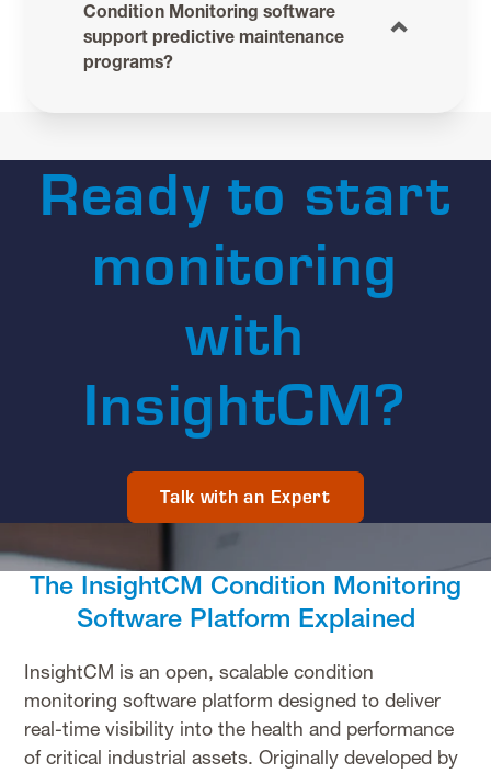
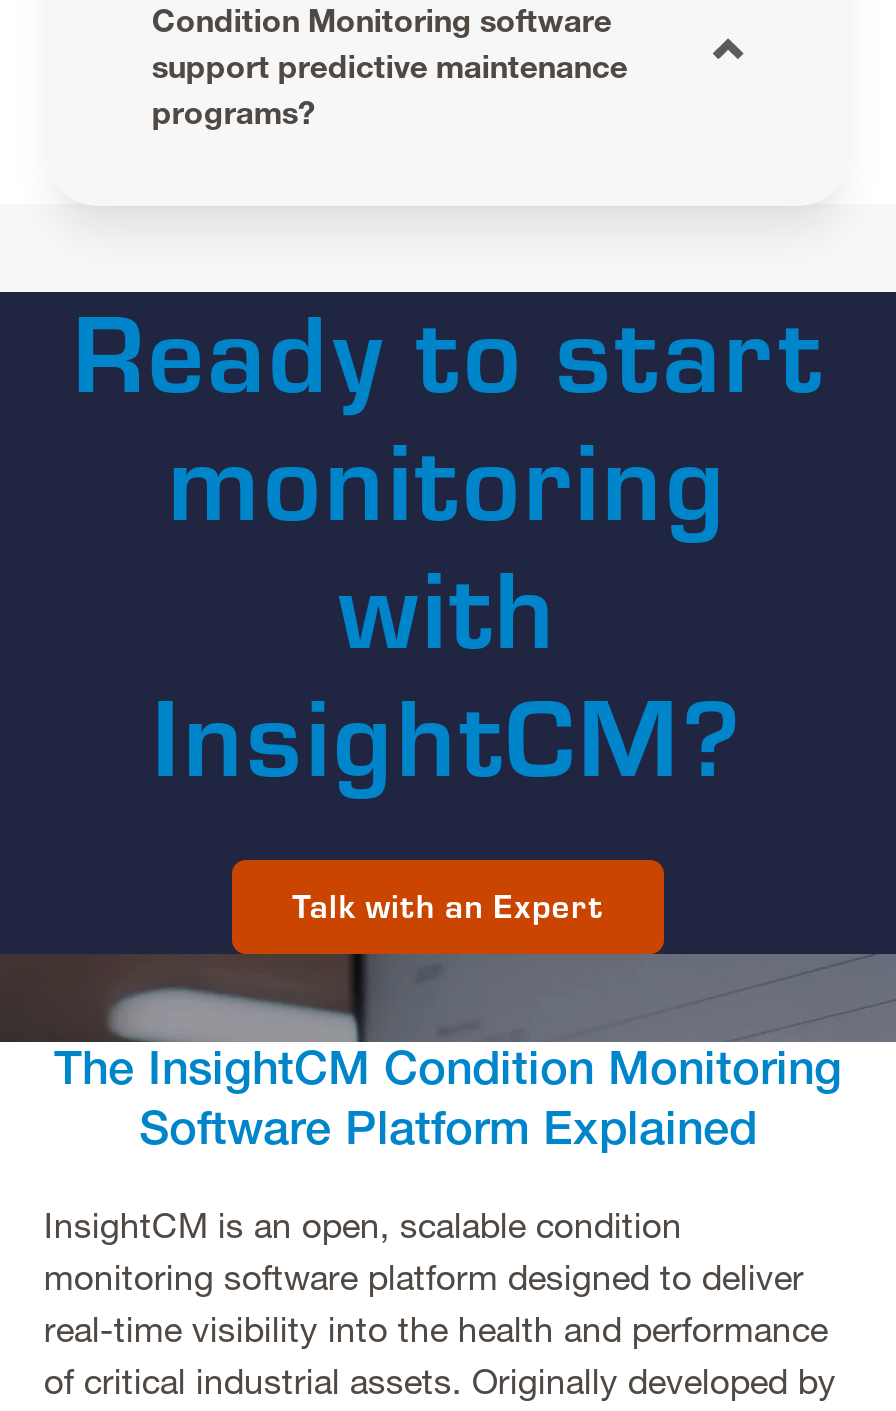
[3,523,201,571] [image] -> [6,954,368,1042] [image]

